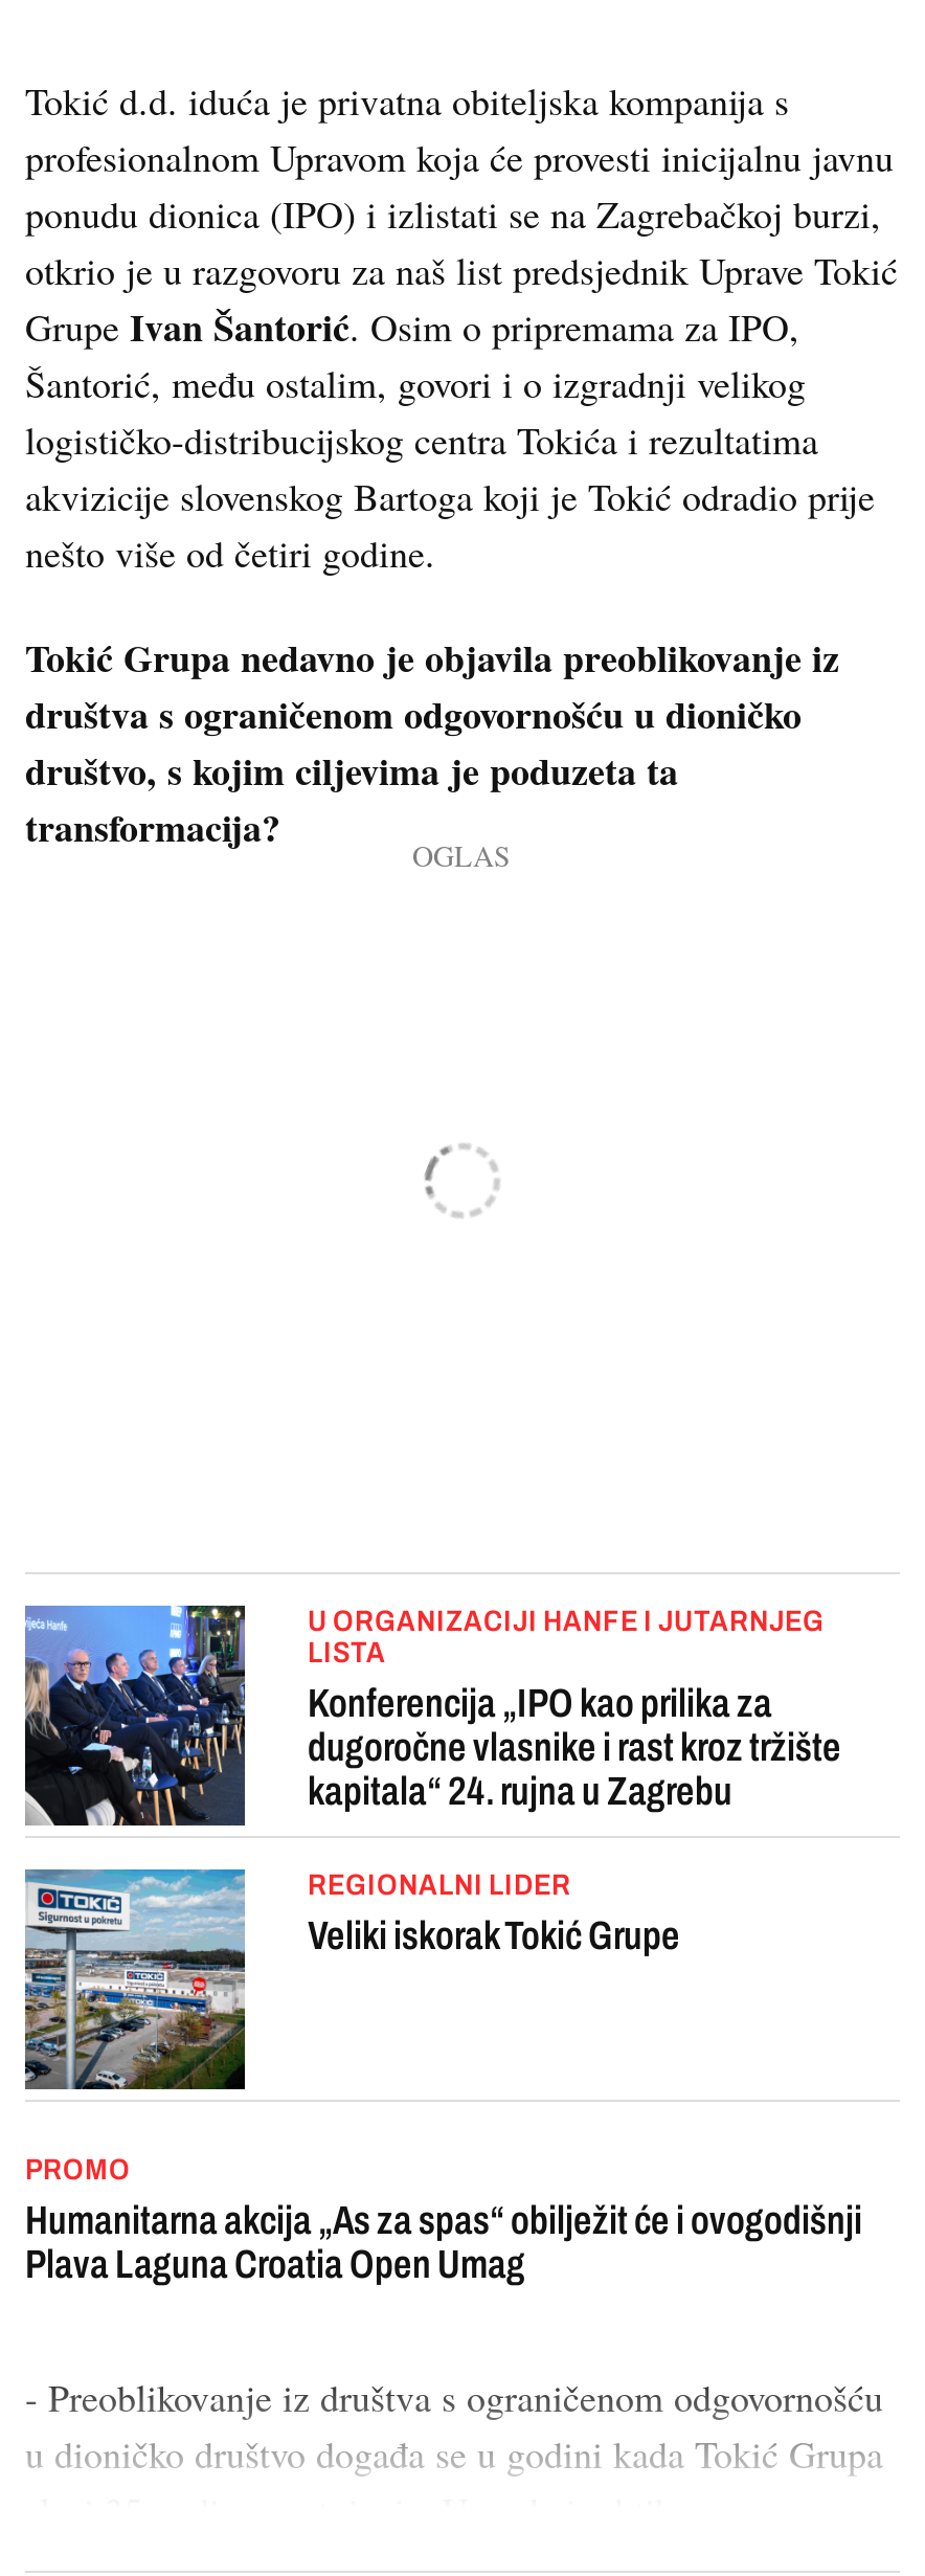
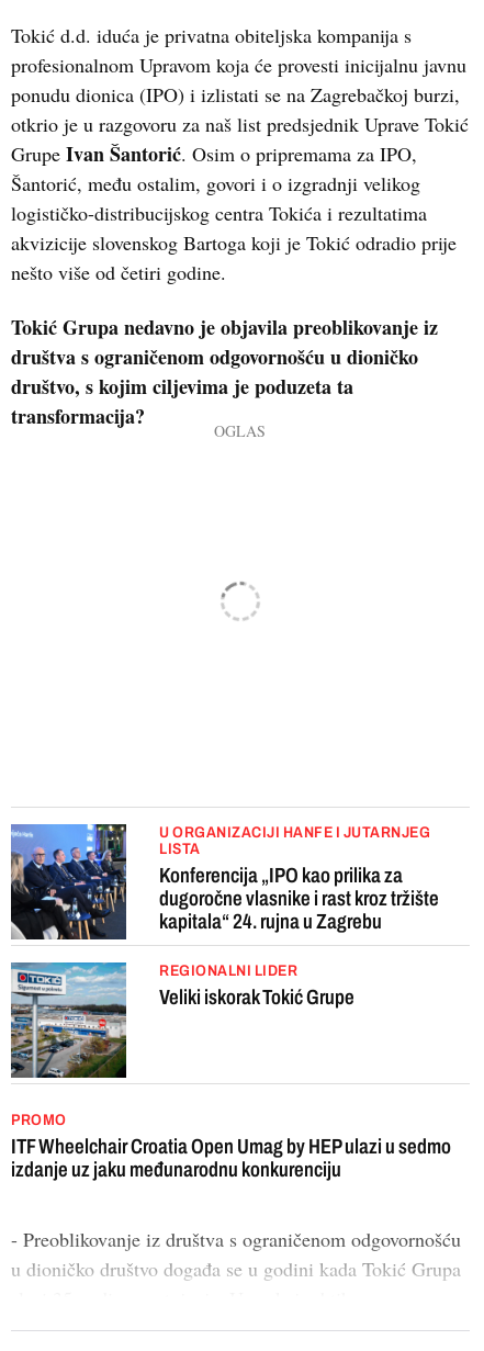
[25,2198,862,2286] Humanitarna akcija „As za spas“ obilježit će i ovogodišnji | Plava Laguna Croatia Open Umag -> [11,1135,451,1181] ITF Wheelchair Croatia Open Umag by HEP ulazi u sedmo | izdanje uz jaku međunarodnu konkurenciju

